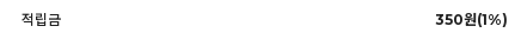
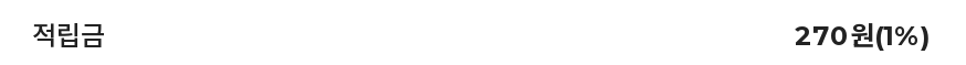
[435,11,508,28] 350원(1%) -> [795,19,932,52] 270원(1%)

